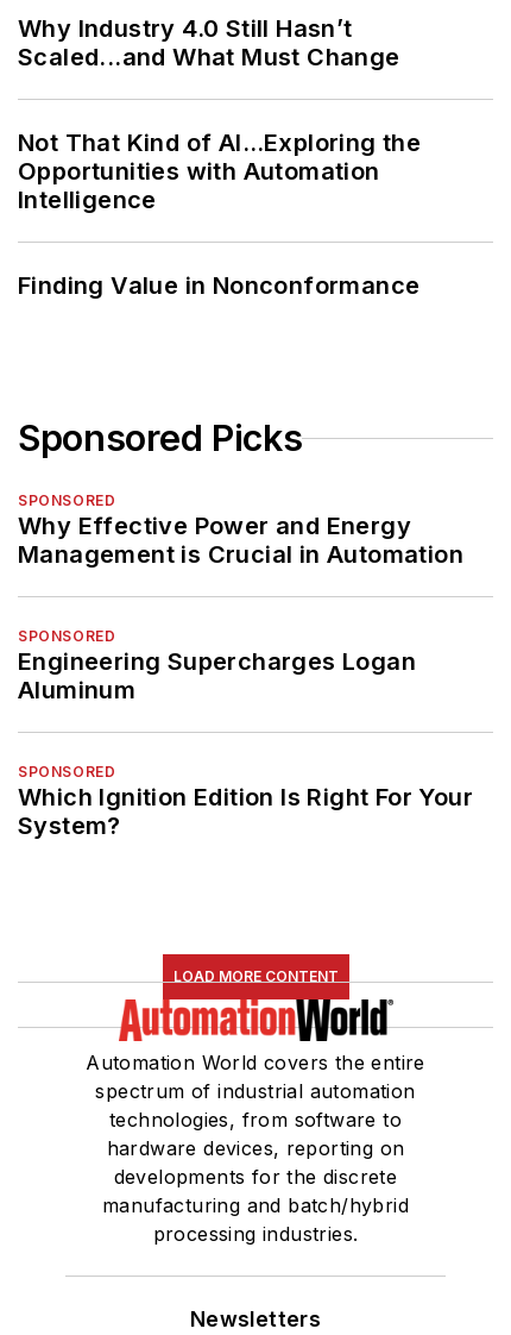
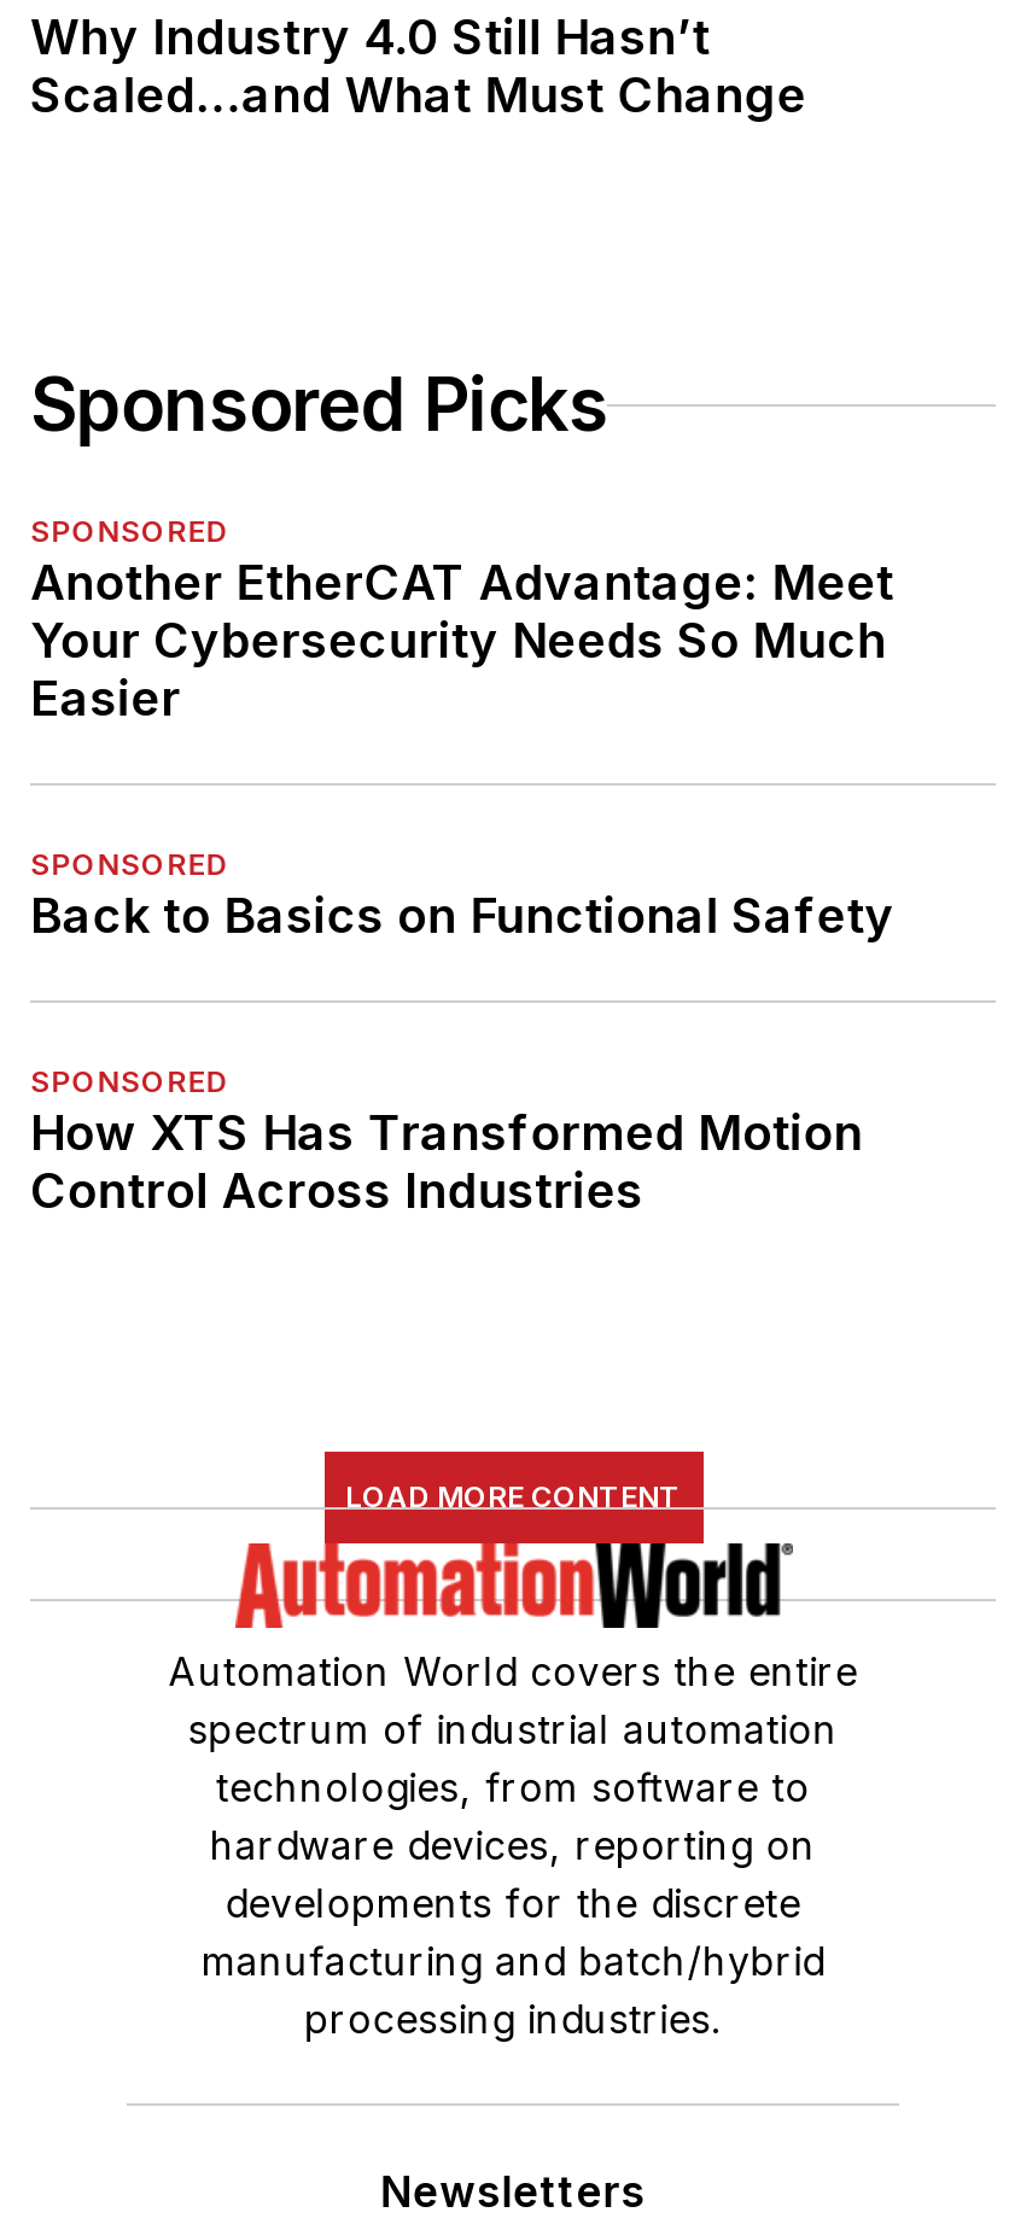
[18,129,421,300] Not That Kind of AI…Exploring the | Opportunities with Automation | Intelligence | Finding Value in Nonconformance -> none
[18,512,463,569] Why Effective Power and Energy | Management is Crucial in Automation -> [30,555,894,729] Another EtherCAT Advantage: Meet | Your Cybersecurity Needs So Much | Easier
[18,648,416,705] Engineering Supercharges Logan | Aluminum -> [30,888,894,946] Back to Basics on Functional Safety
[18,784,473,841] Which Ignition Edition Is Right For Your | System? -> [30,1105,863,1221] How XTS Has Transformed Motion | Control Across Industries

